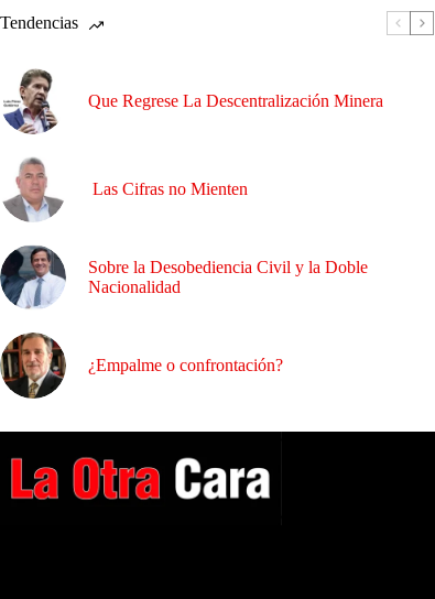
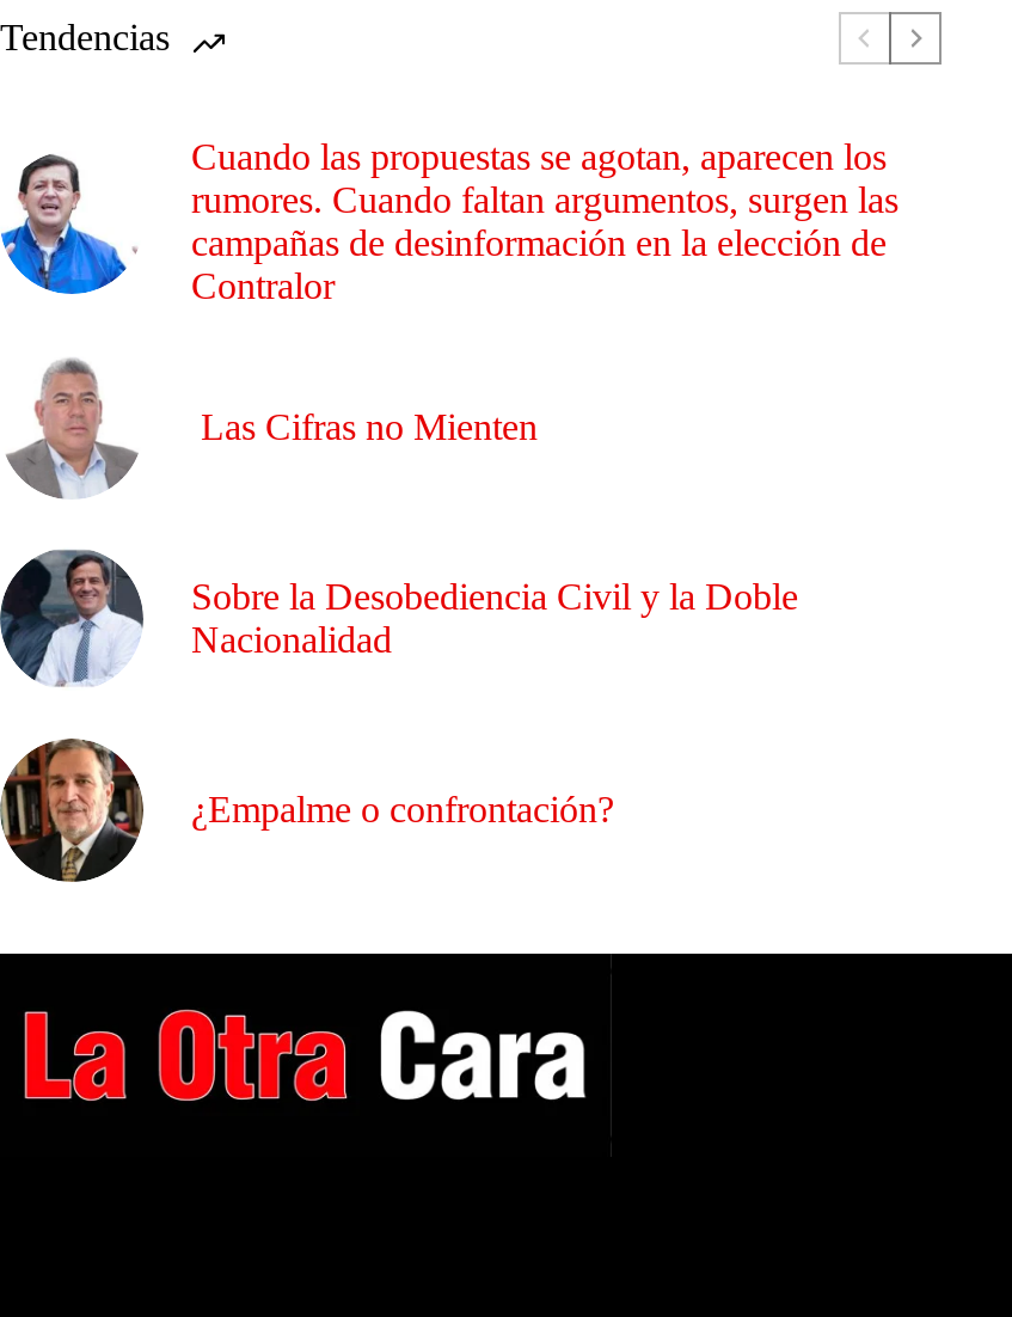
[3,68,383,135] [image] | Que Regrese La Descentralización Minera -> [7,136,898,306] [image] | Cuando las propuestas se agotan, aparecen los | rumores. Cuando faltan argumentos, surgen las | campañas de desinformación en la elección de | Contralor

